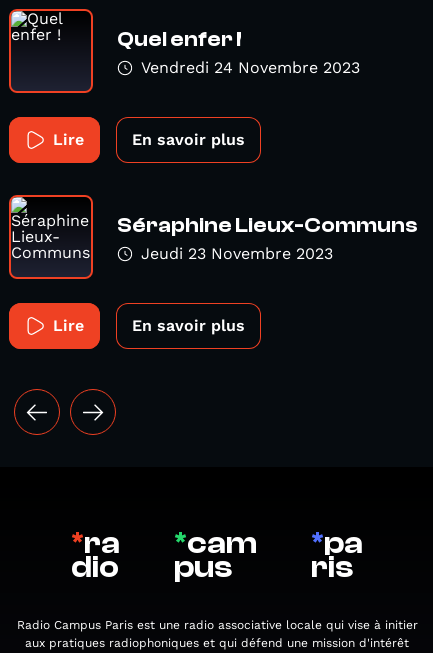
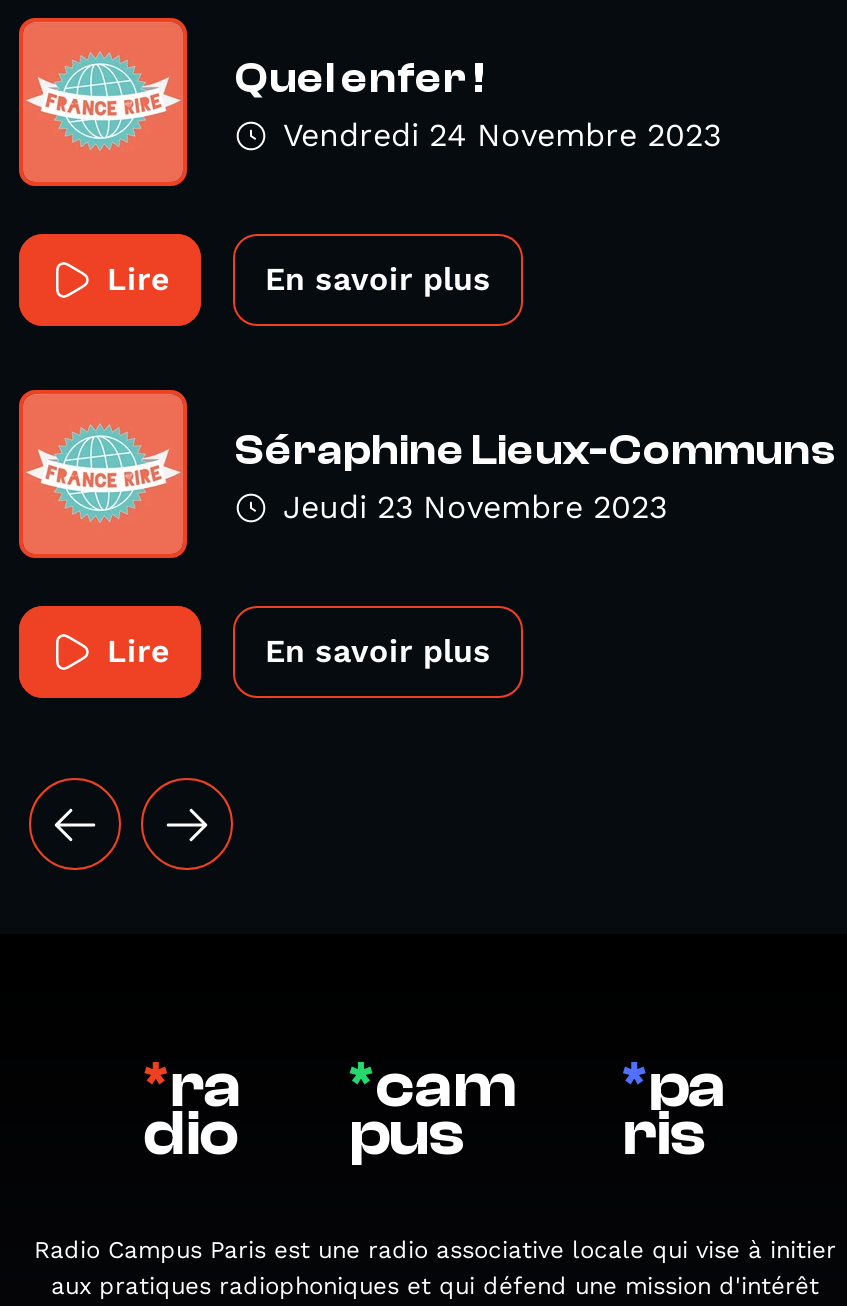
[10,10,91,91] [image] -> [21,20,185,184] [image]
[10,196,91,277] [image] -> [21,392,185,556] [image]

